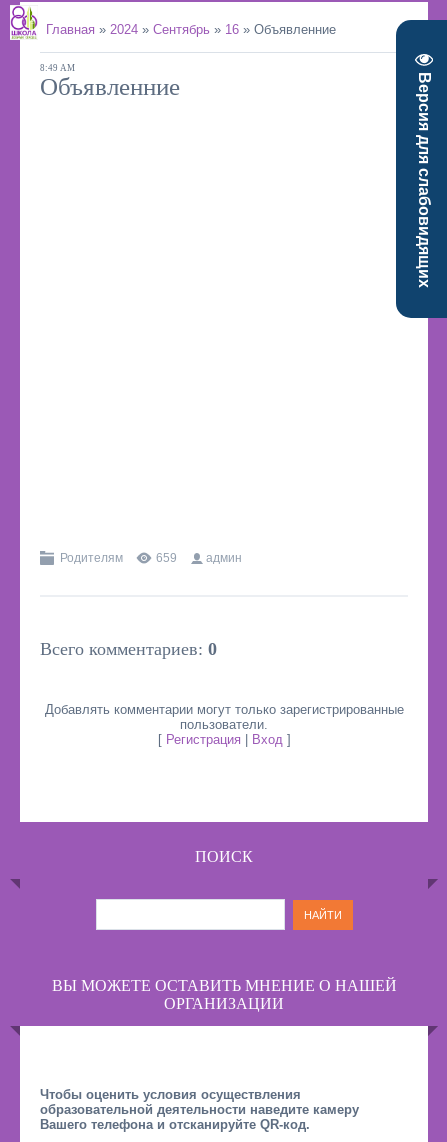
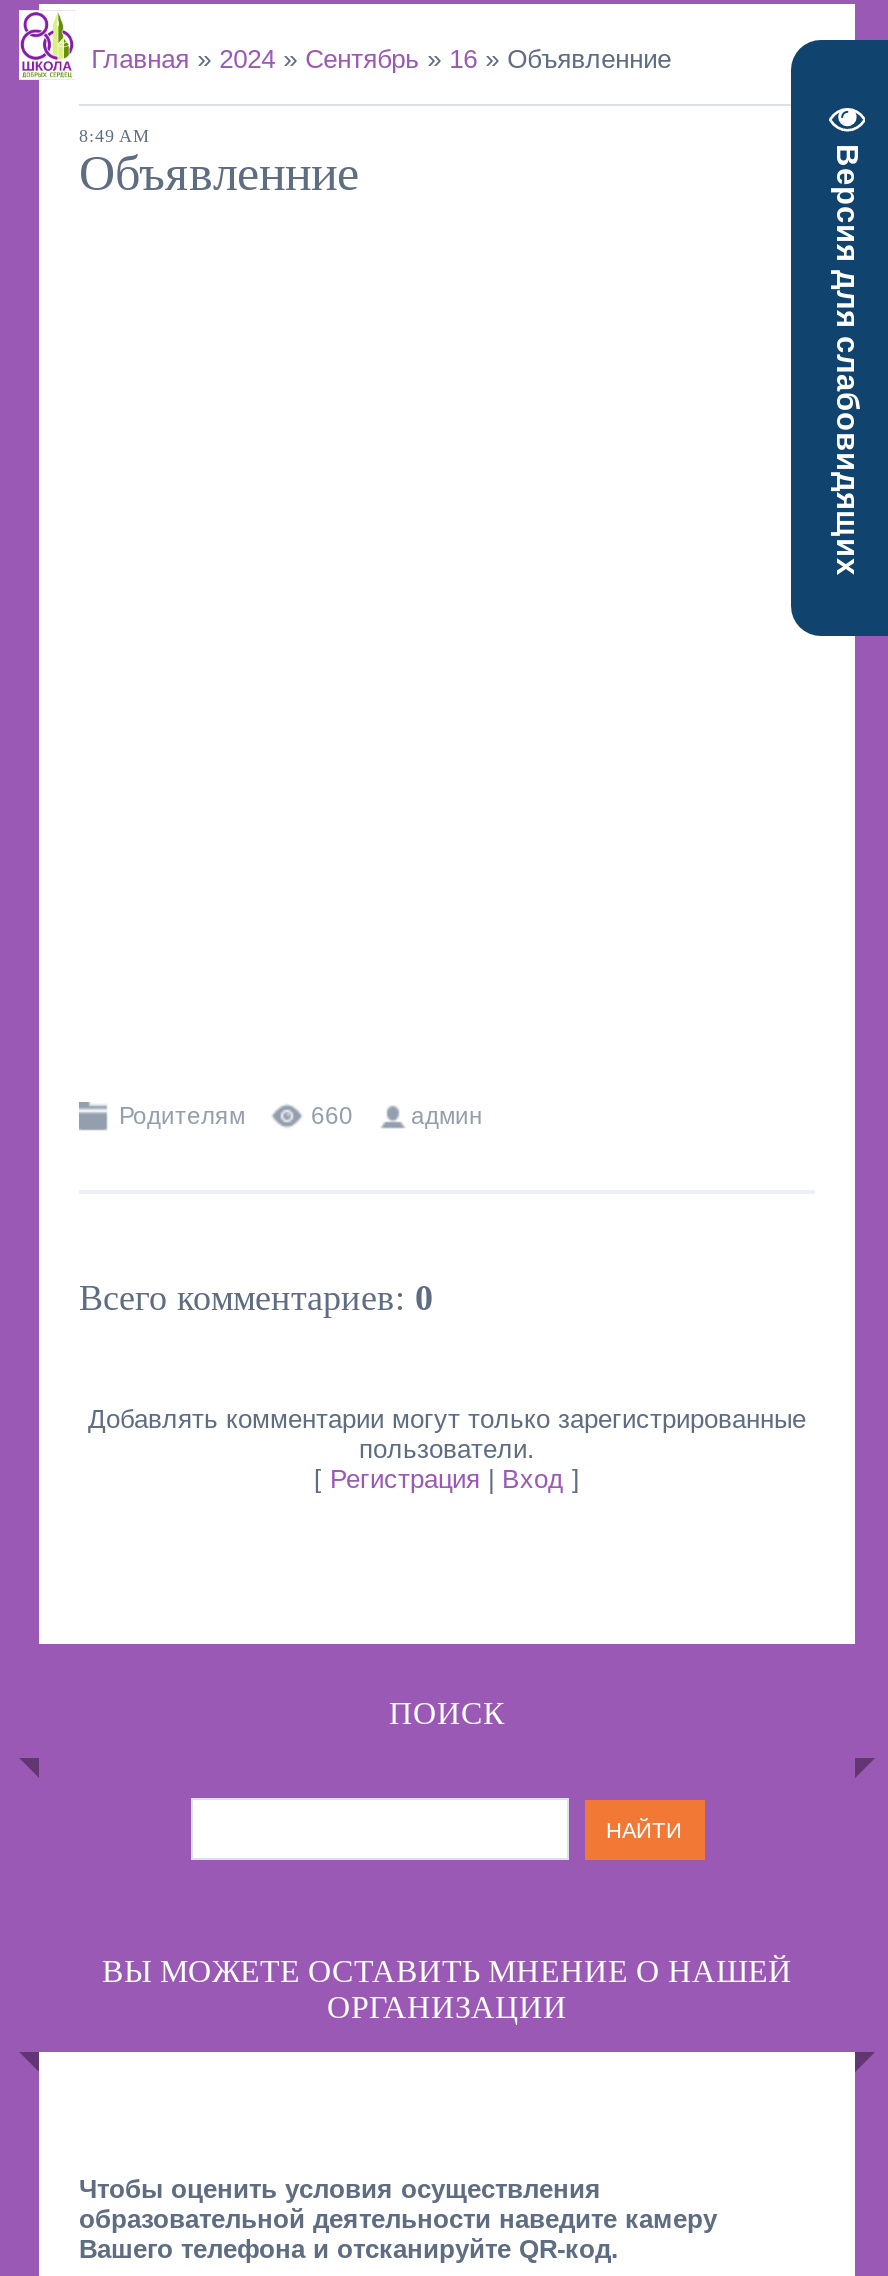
[156,551,177,565] 659 -> [311,1102,353,1130] 660

